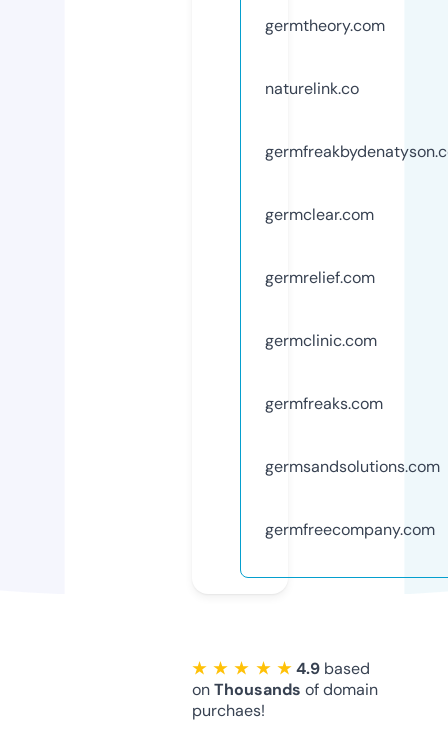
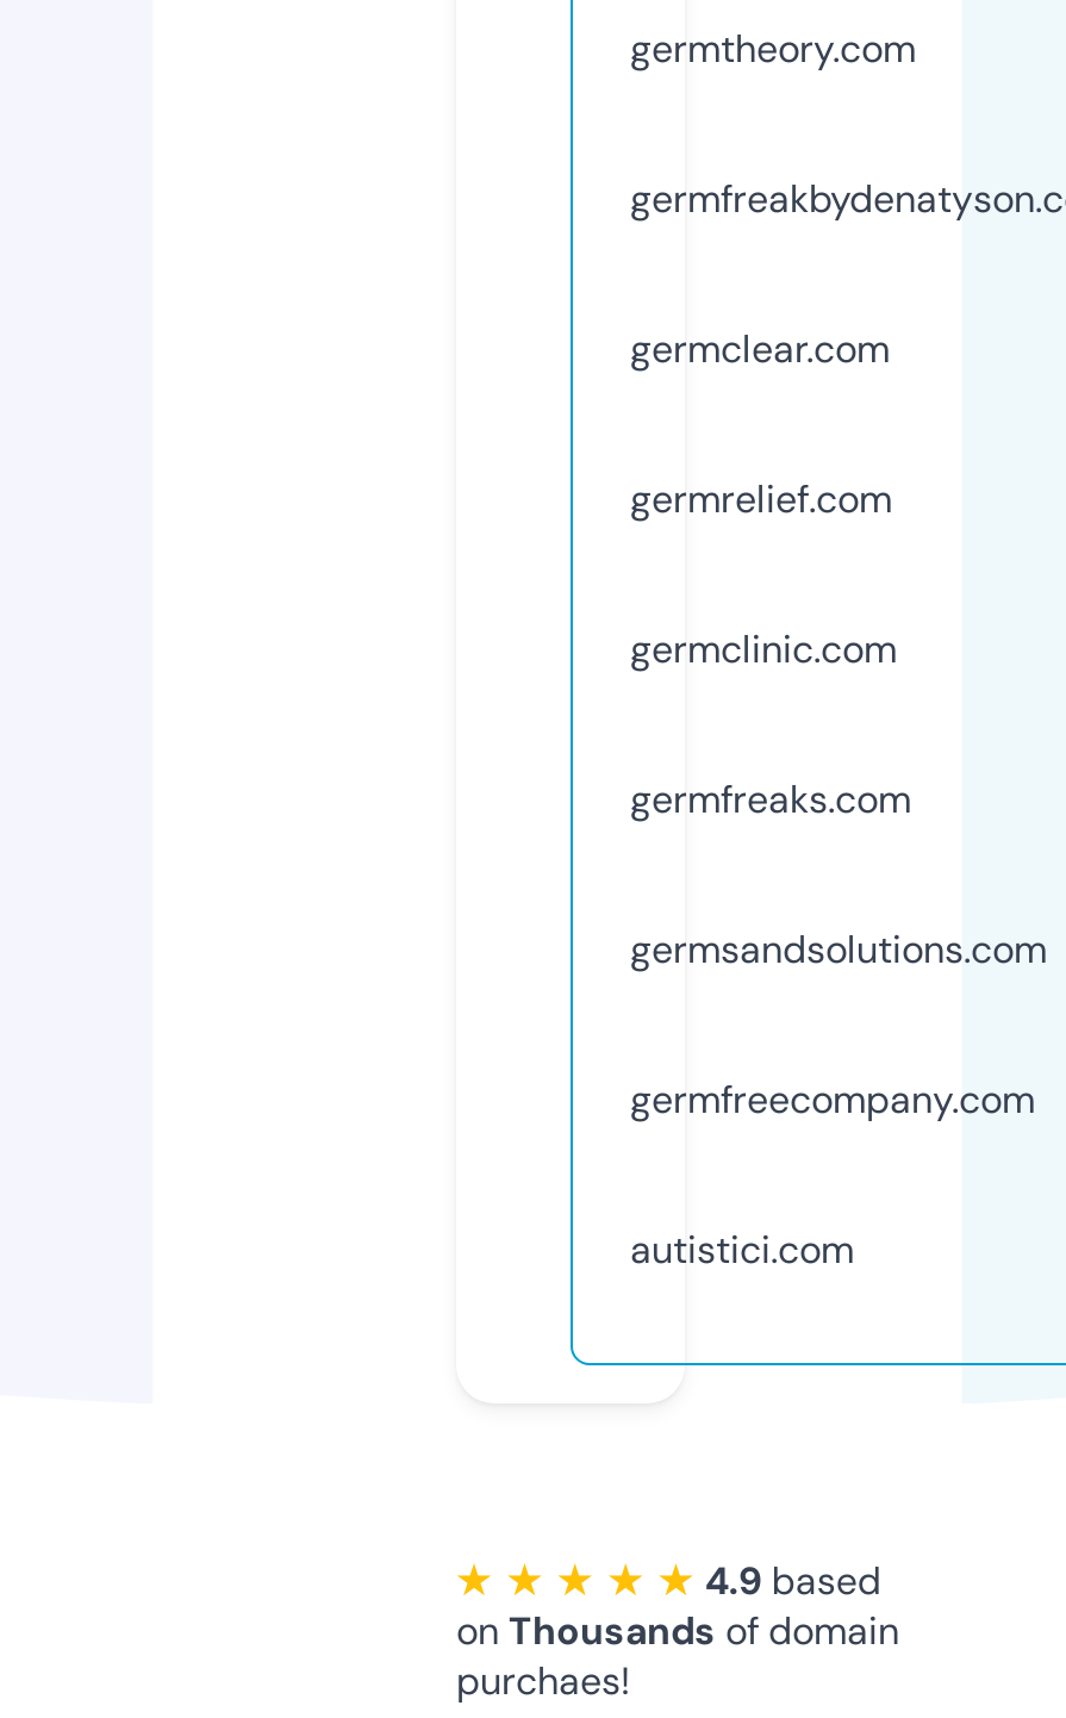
[265,78,359,99] naturelink.co -> none
moved [265,204,440,540] -> [630,324,1047,1124]: germclear.com | germrelief.com | germclinic.com | germfreaks.com | germsandsolutions.com | germfreecompany.com
none -> [630,1224,854,1274] autistici.com

